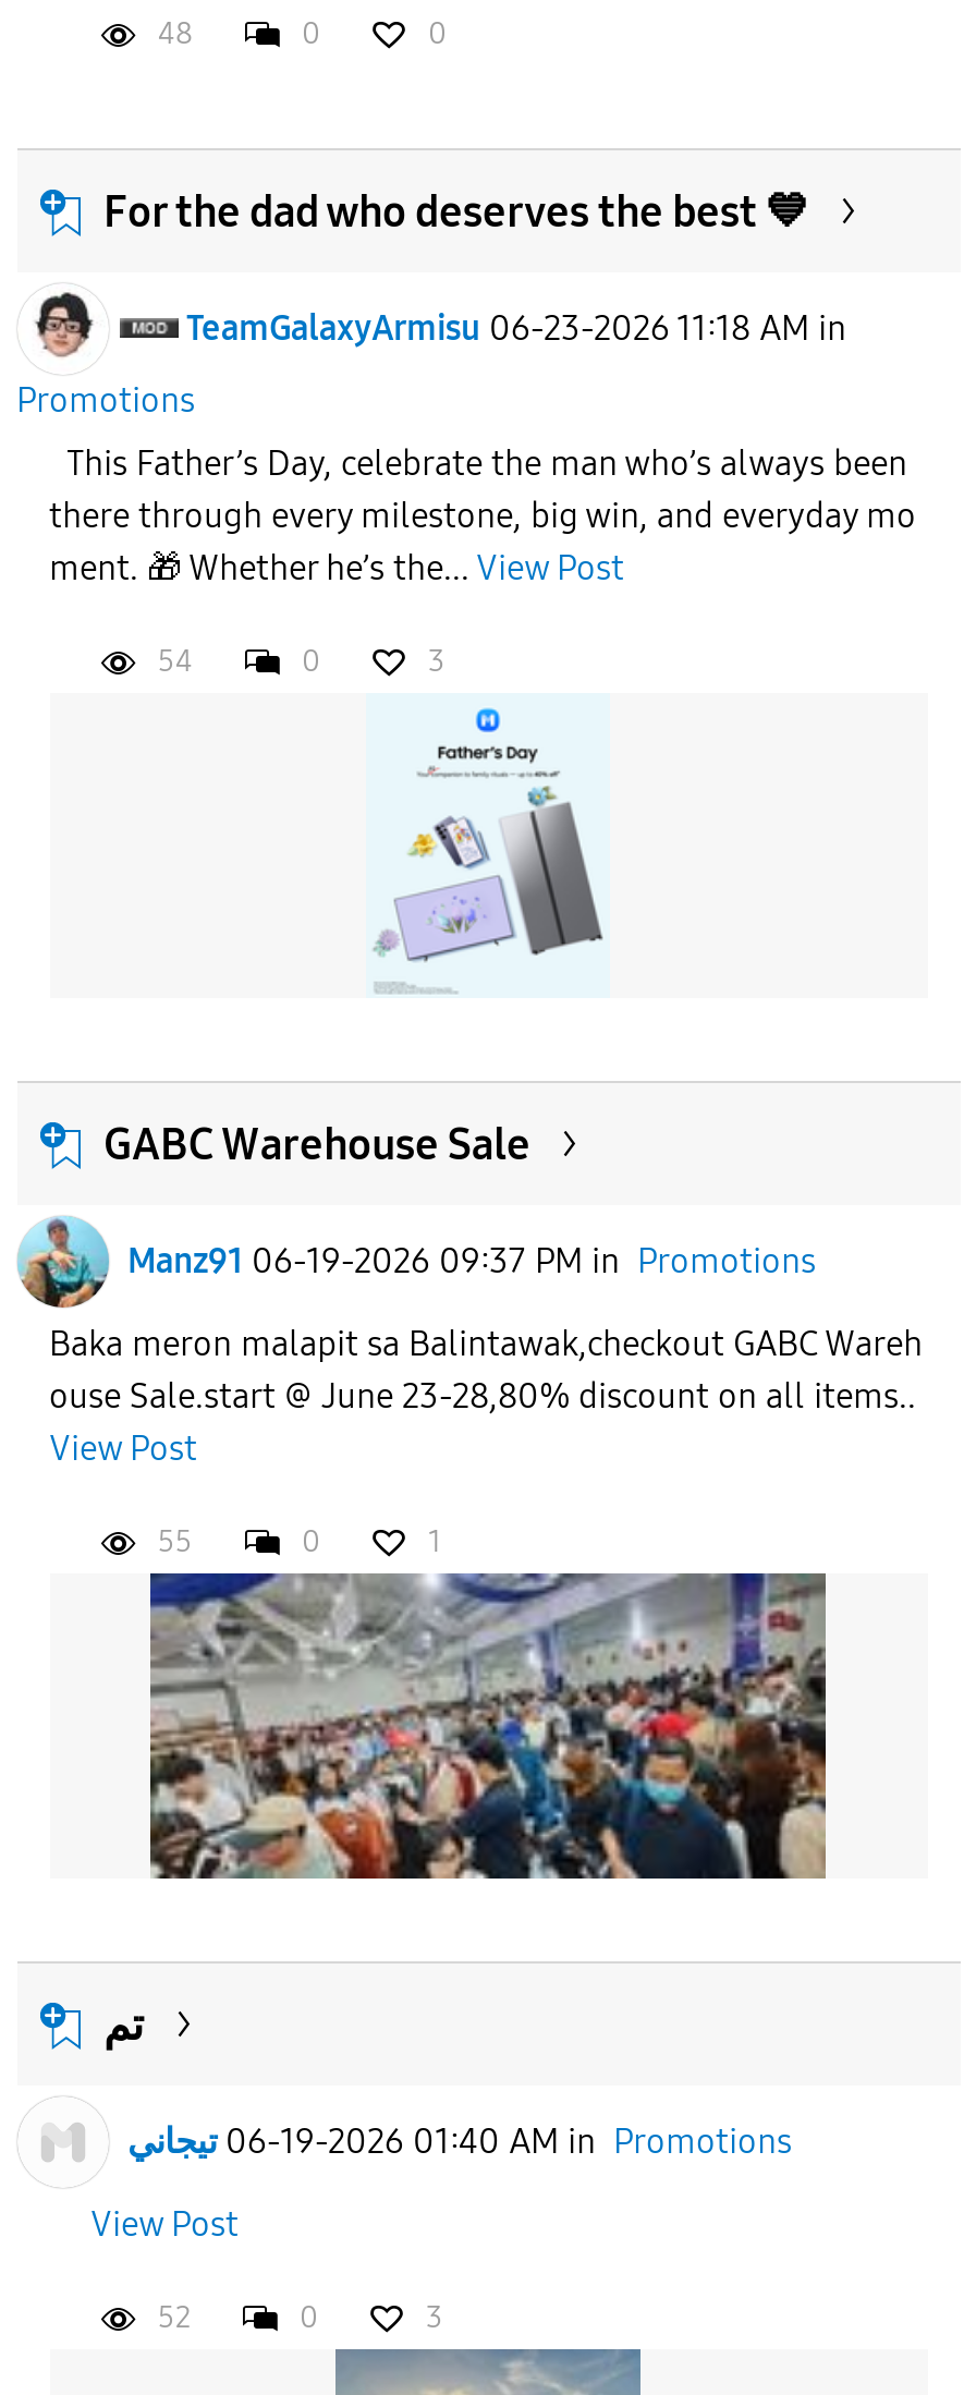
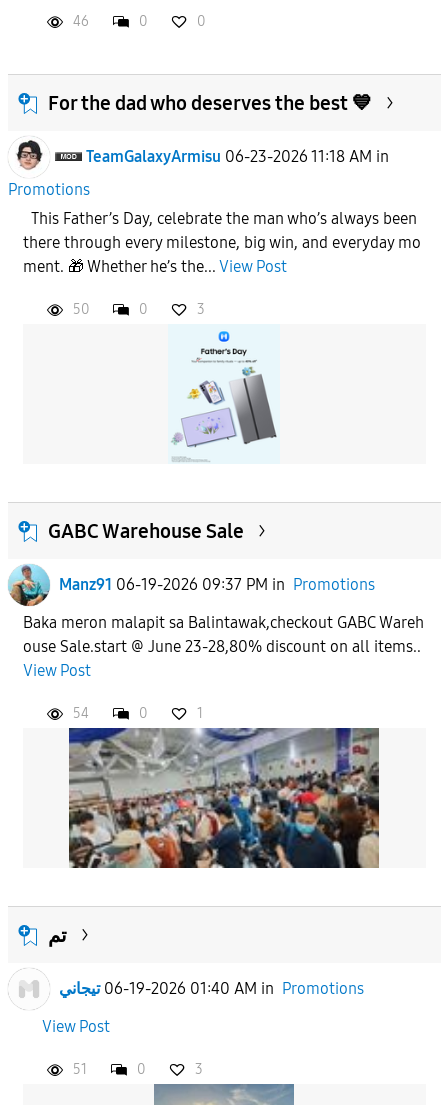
[158,15,193,52] 48 -> [72,13,88,30] 46
[158,643,193,680] 54 -> [72,301,88,318] 50
[158,1523,193,1560] 55 -> [72,705,88,722] 54
[158,2299,191,2336] 52 -> [72,1061,86,1078] 51

